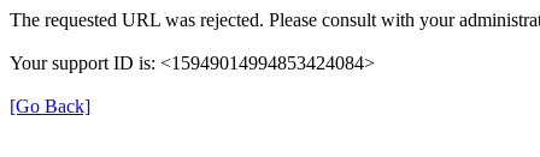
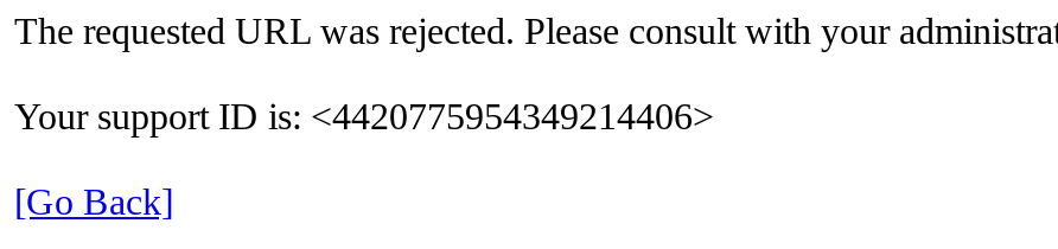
[10,53,375,73] Your support ID is: <15949014994853424084> -> [14,96,714,136] Your support ID is: <4420775954349214406>

